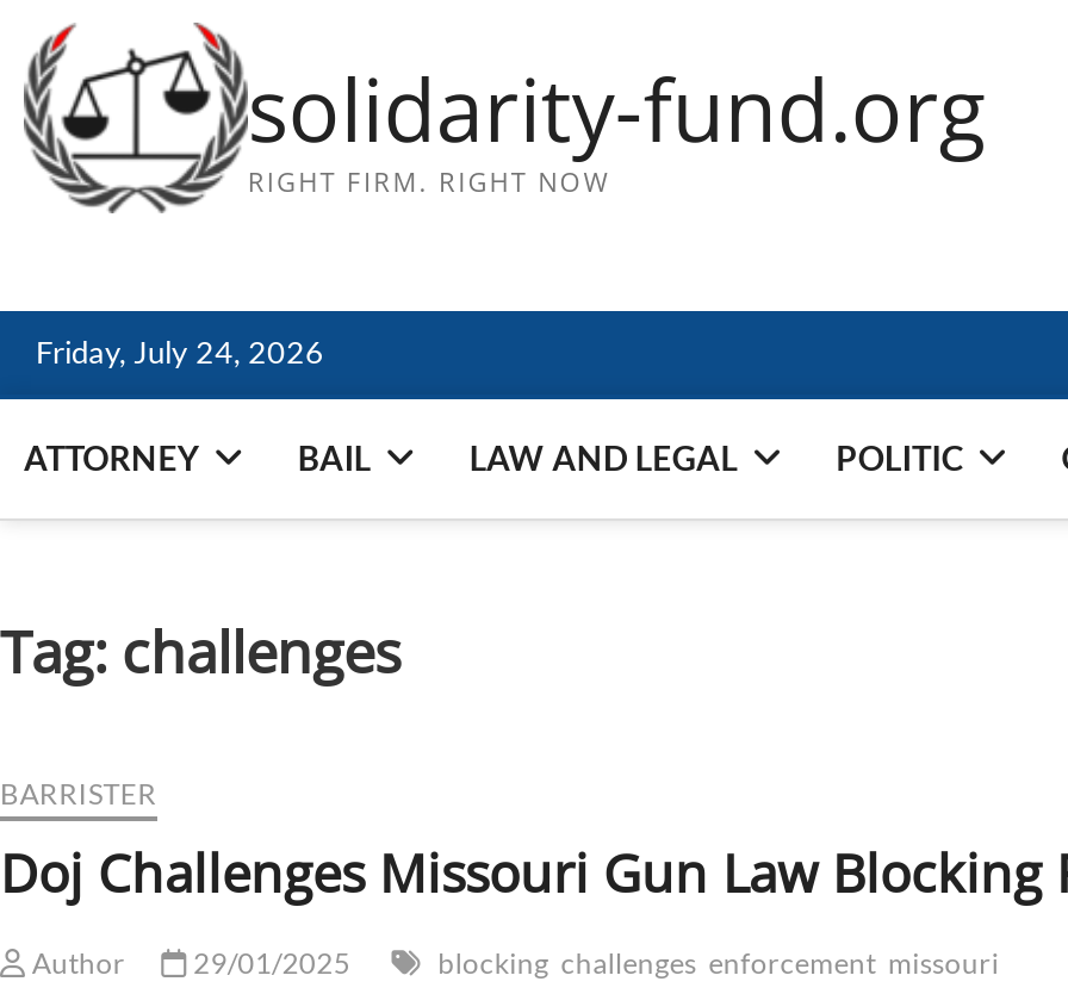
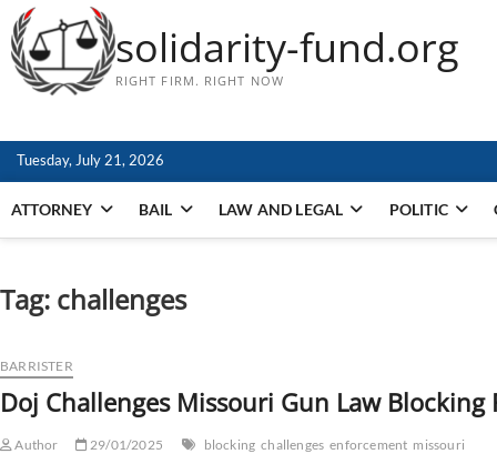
[36,333,324,371] Friday, July 24, 2026 -> [17,151,164,169] Tuesday, July 21, 2026

